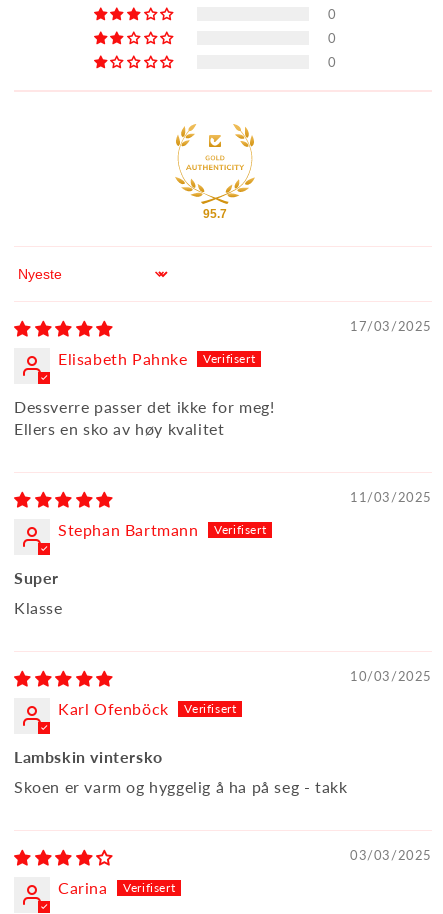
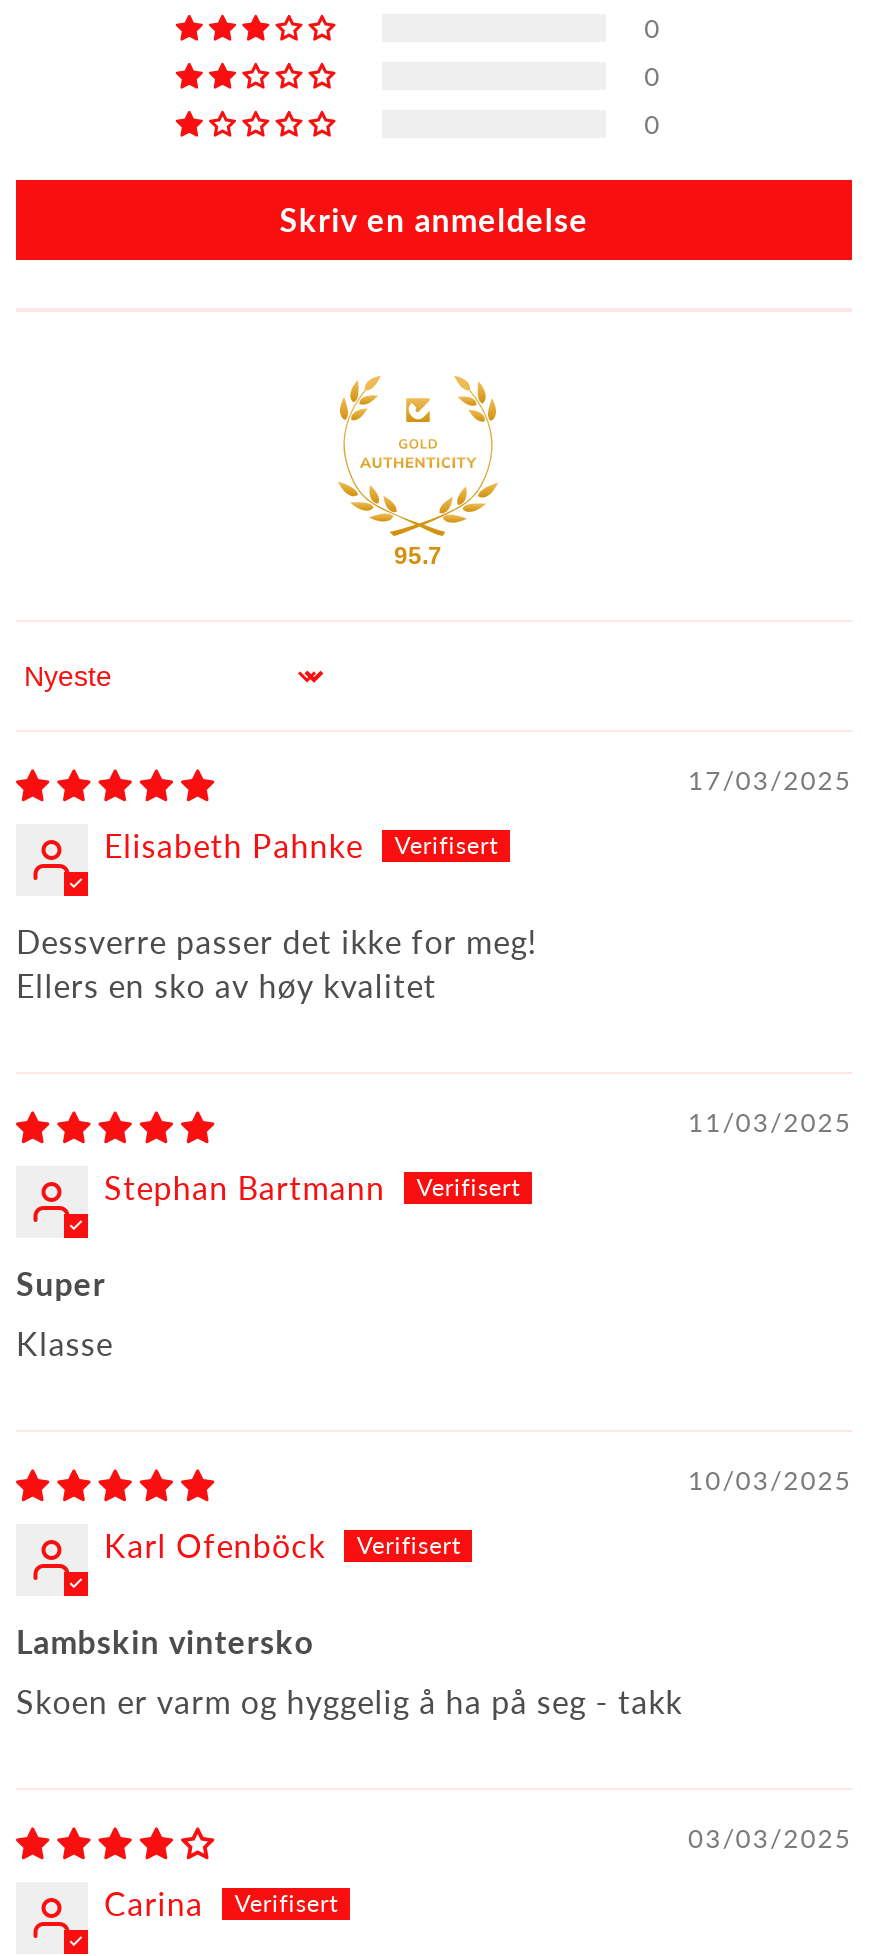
none -> [280,201,588,239] Skriv en anmeldelse

